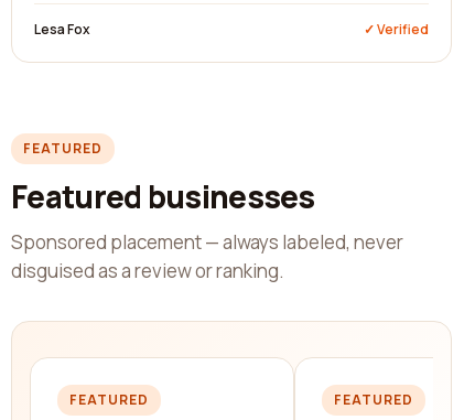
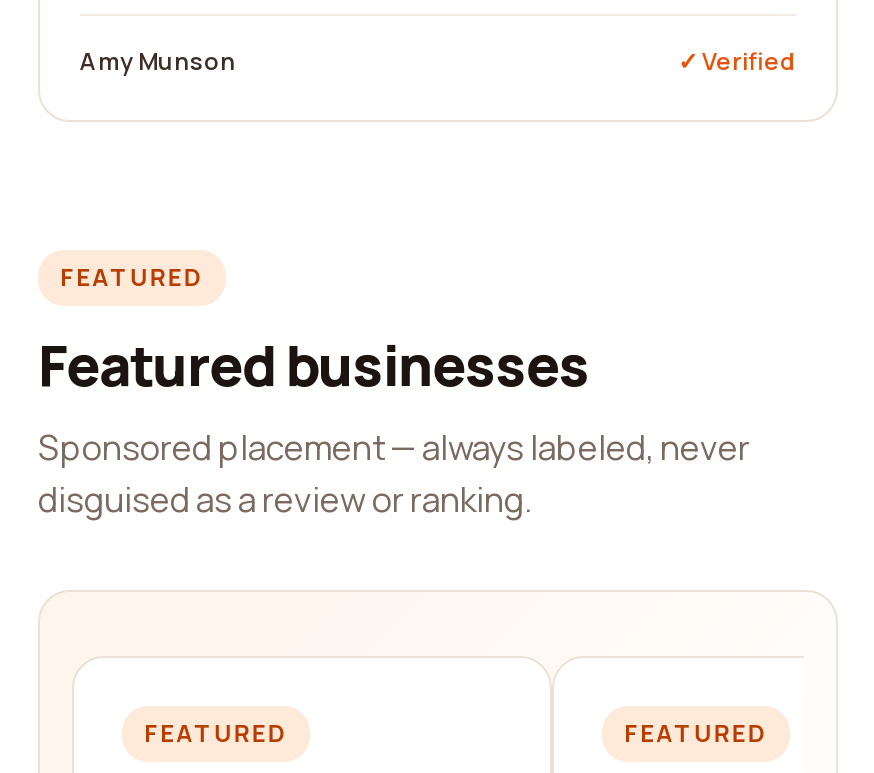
[34,20,90,39] Lesa Fox -> [80,44,236,78] Amy Munson

